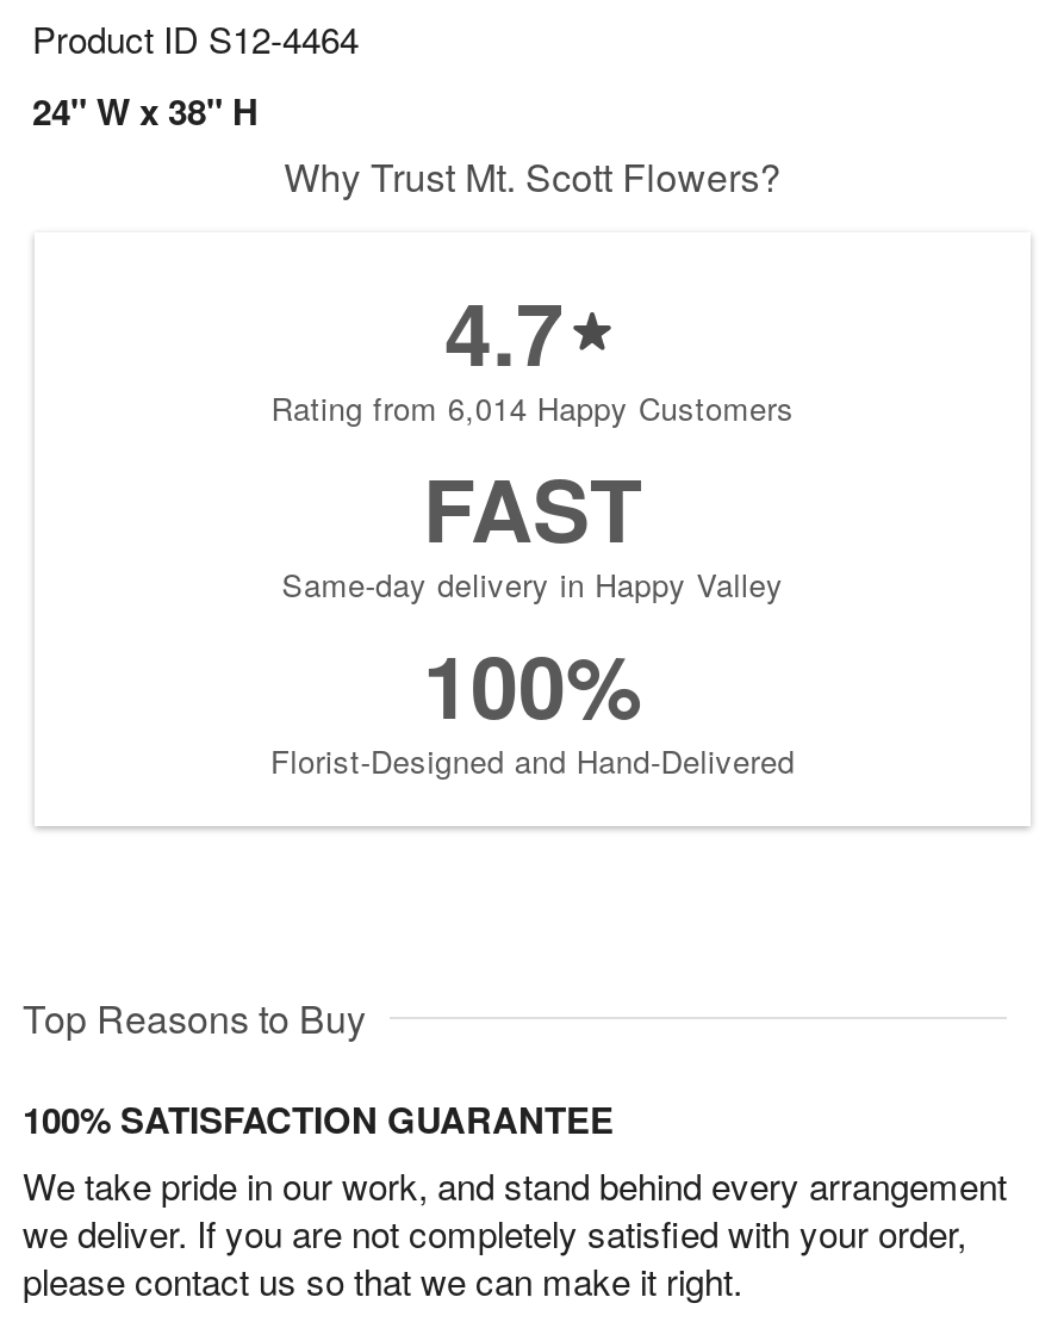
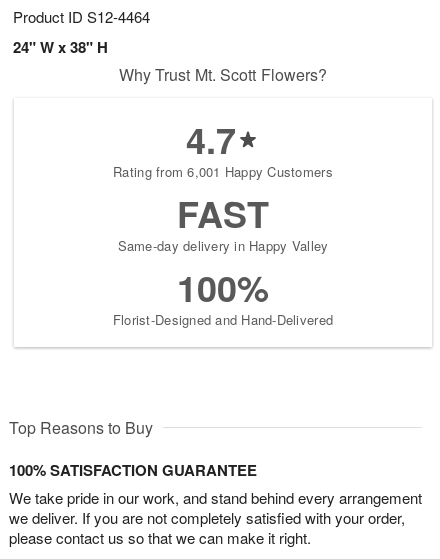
[271,386,794,431] Rating from 6,014 Happy Customers -> [113,162,333,181] Rating from 6,001 Happy Customers

